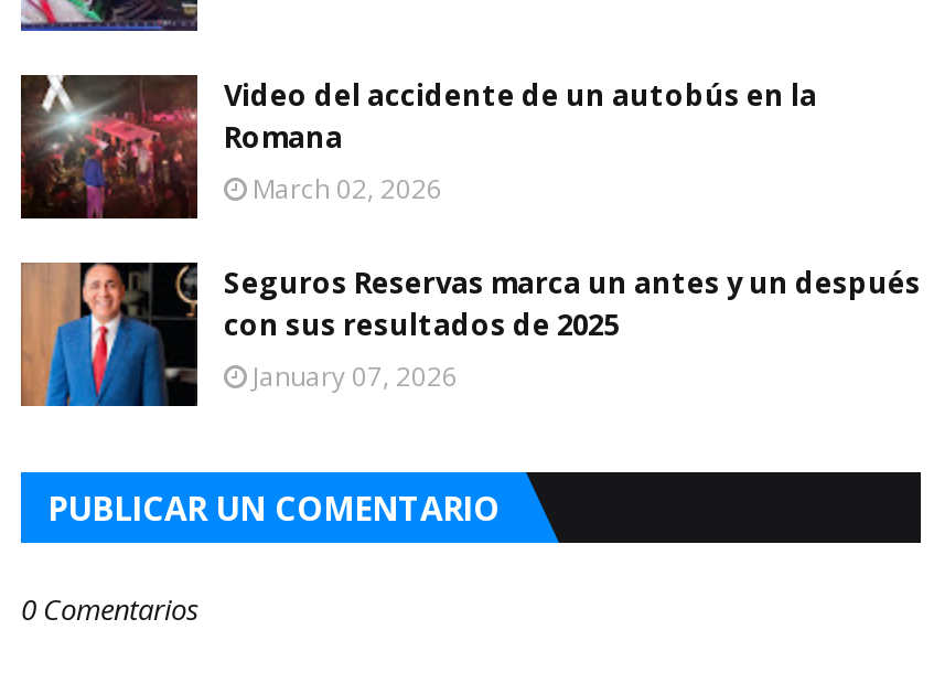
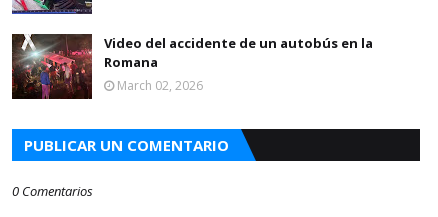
[19,260,921,408] [image] | Seguros Reservas marca un antes y un después | con sus resultados de 2025 | January 07, 2026 -> none

